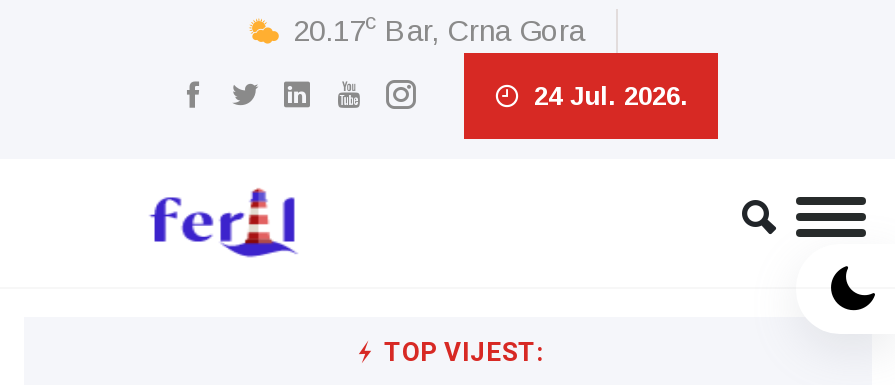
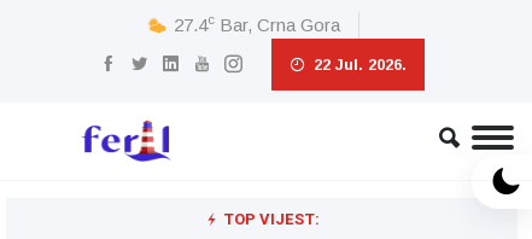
[293,10,585,47] 20.17c Bar, Crna Gora -> [173,13,340,35] 27.4c Bar, Crna Gora
[526,81,688,111] 24 Jul. 2026. -> [309,56,407,74] 22 Jul. 2026.

